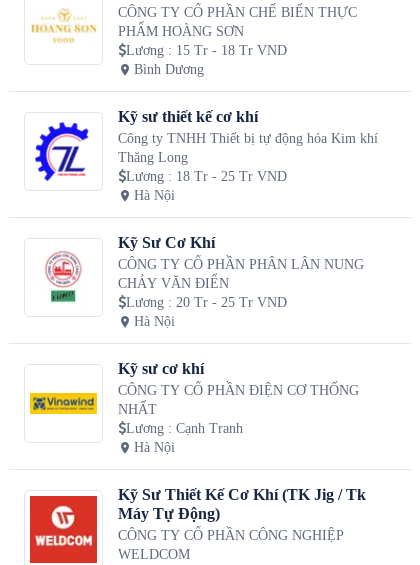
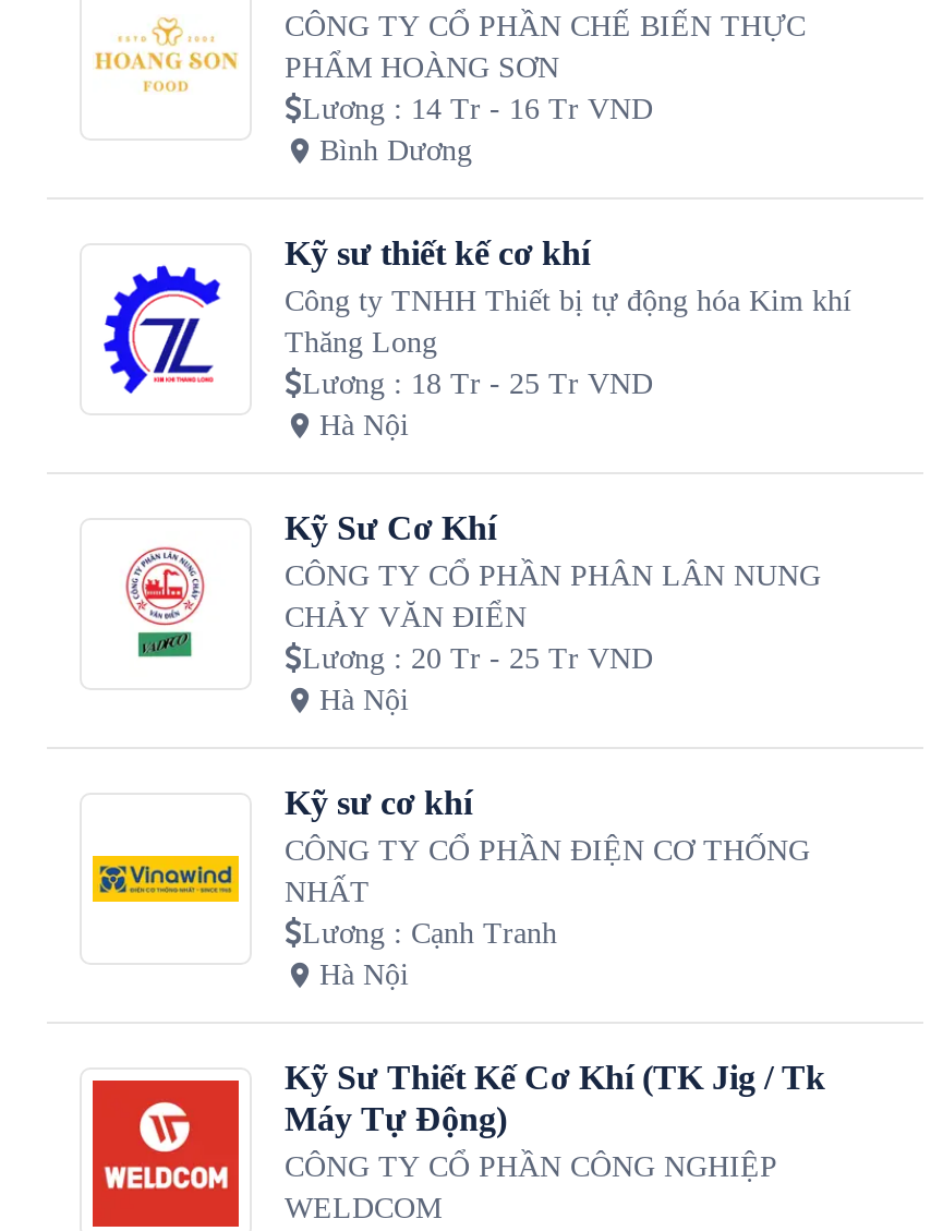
[126,43,287,58] Lương: 15 Tr - 18 Tr VND -> [302,93,653,125] Lương: 14 Tr - 16 Tr VND

